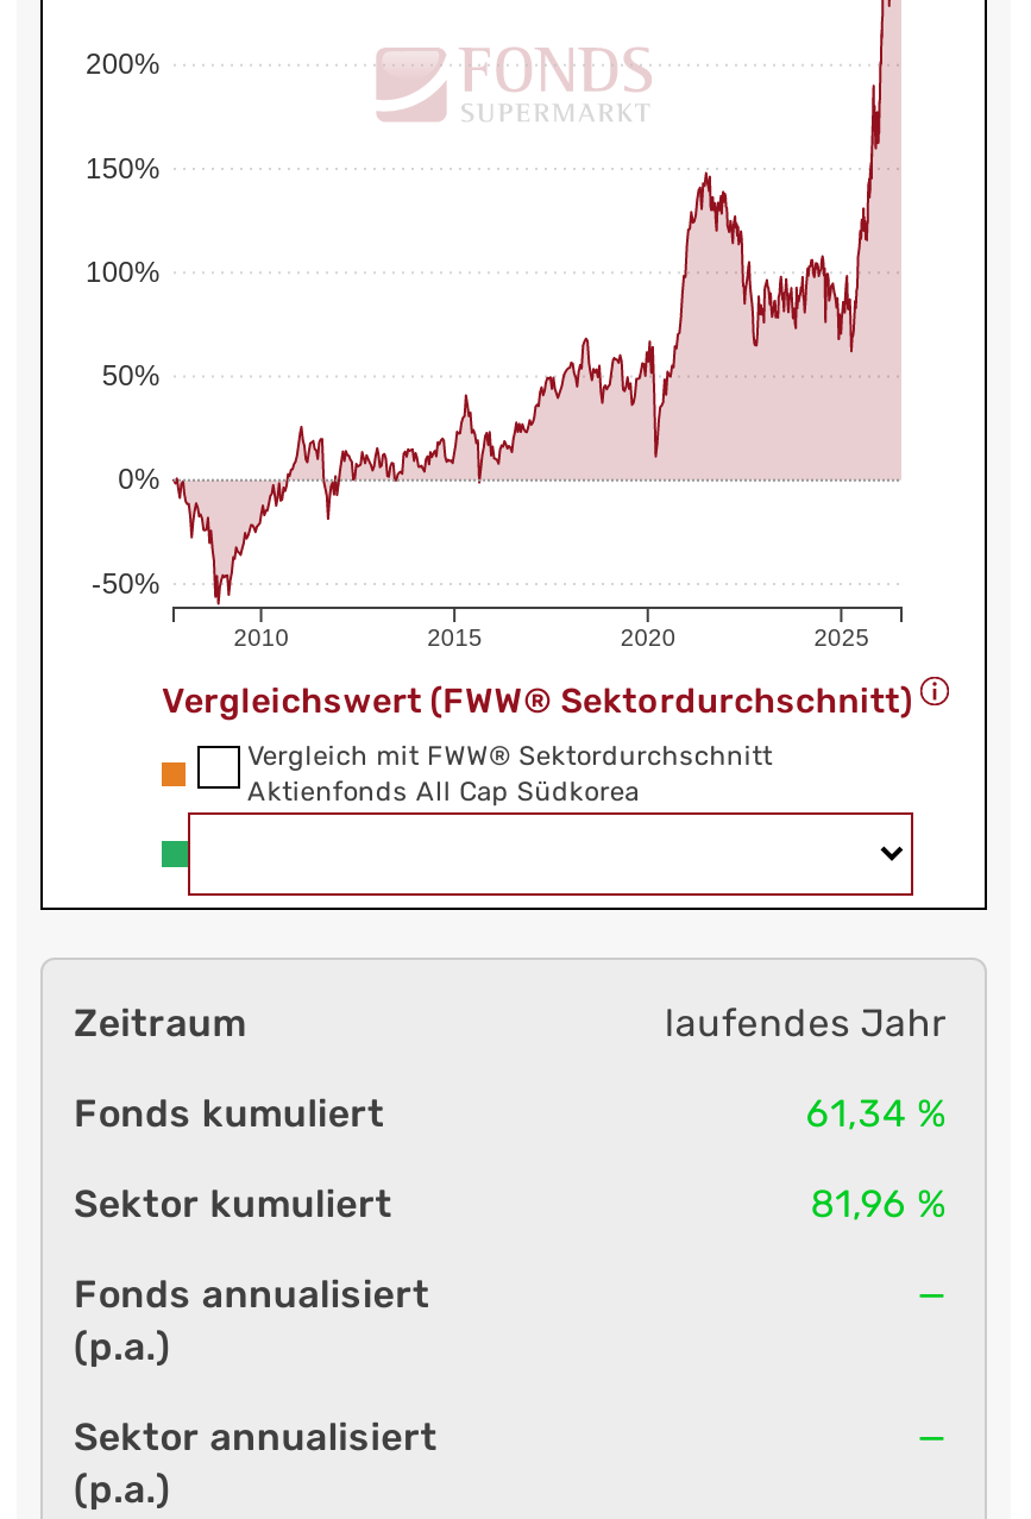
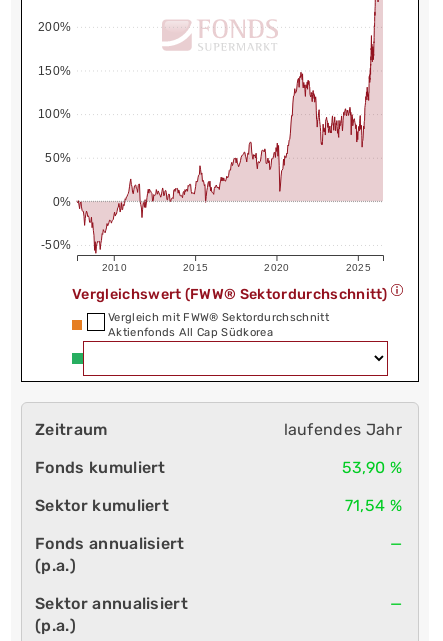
[806,1090,947,1135] 61,34 % -> [342,458,402,477] 53,90 %
[811,1180,947,1226] 81,96 % -> [345,496,402,515] 71,54 %

